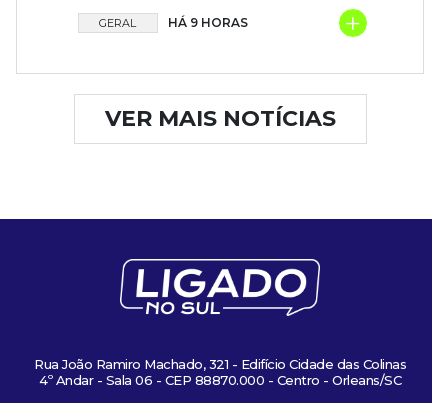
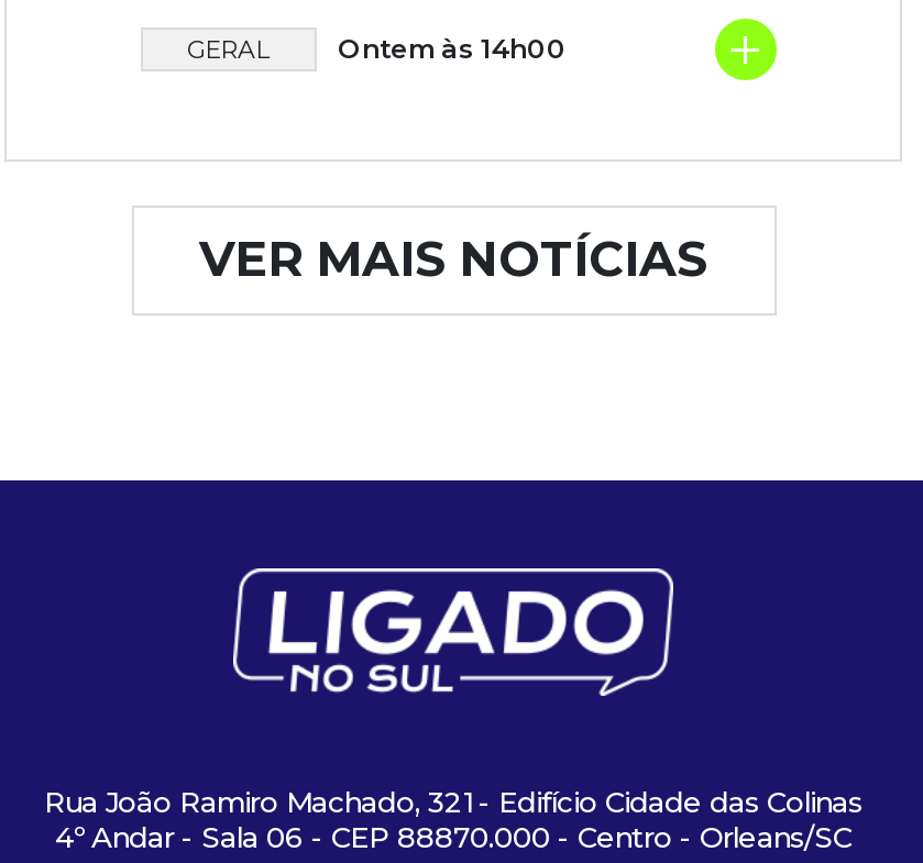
[167,15,247,30] HÁ 9 HORAS -> [338,33,567,66] Ontem às 14h00

